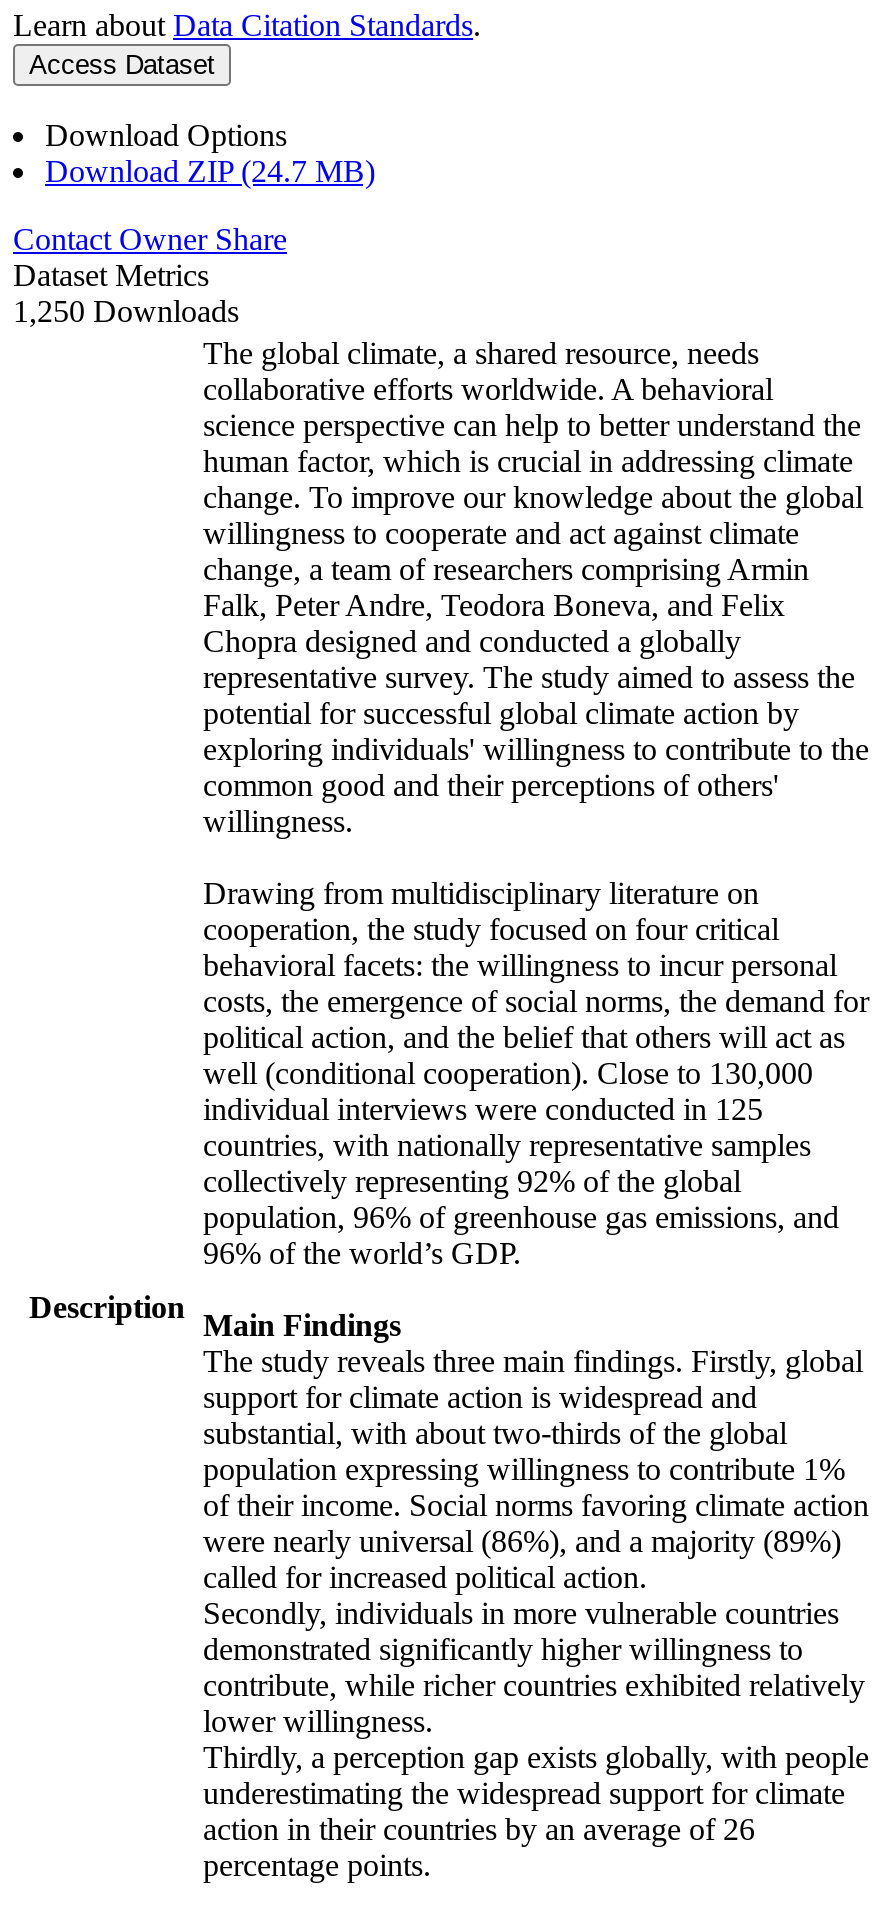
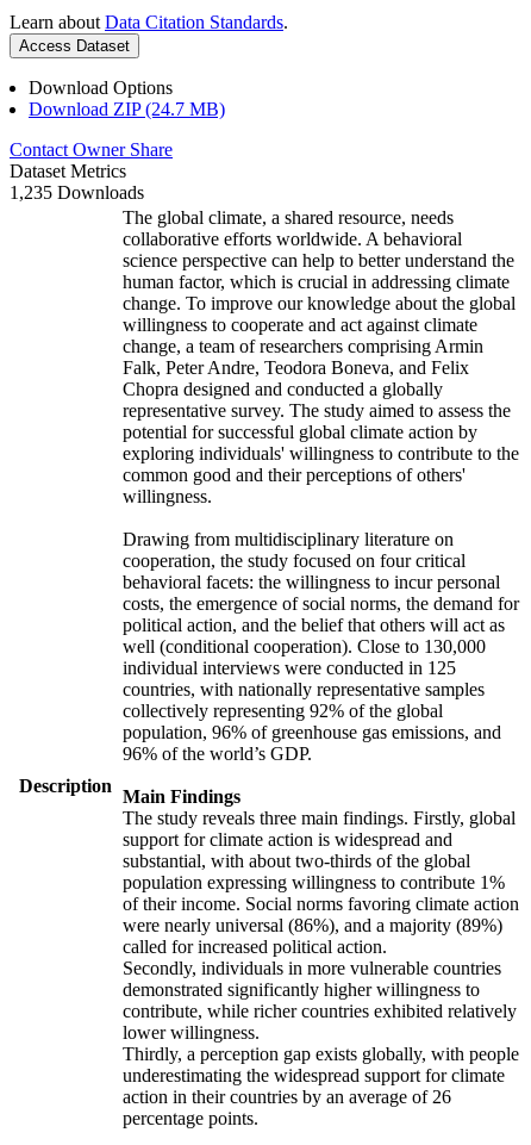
[13,295,239,329] 1,250 Downloads -> [10,183,144,203] 1,235 Downloads

